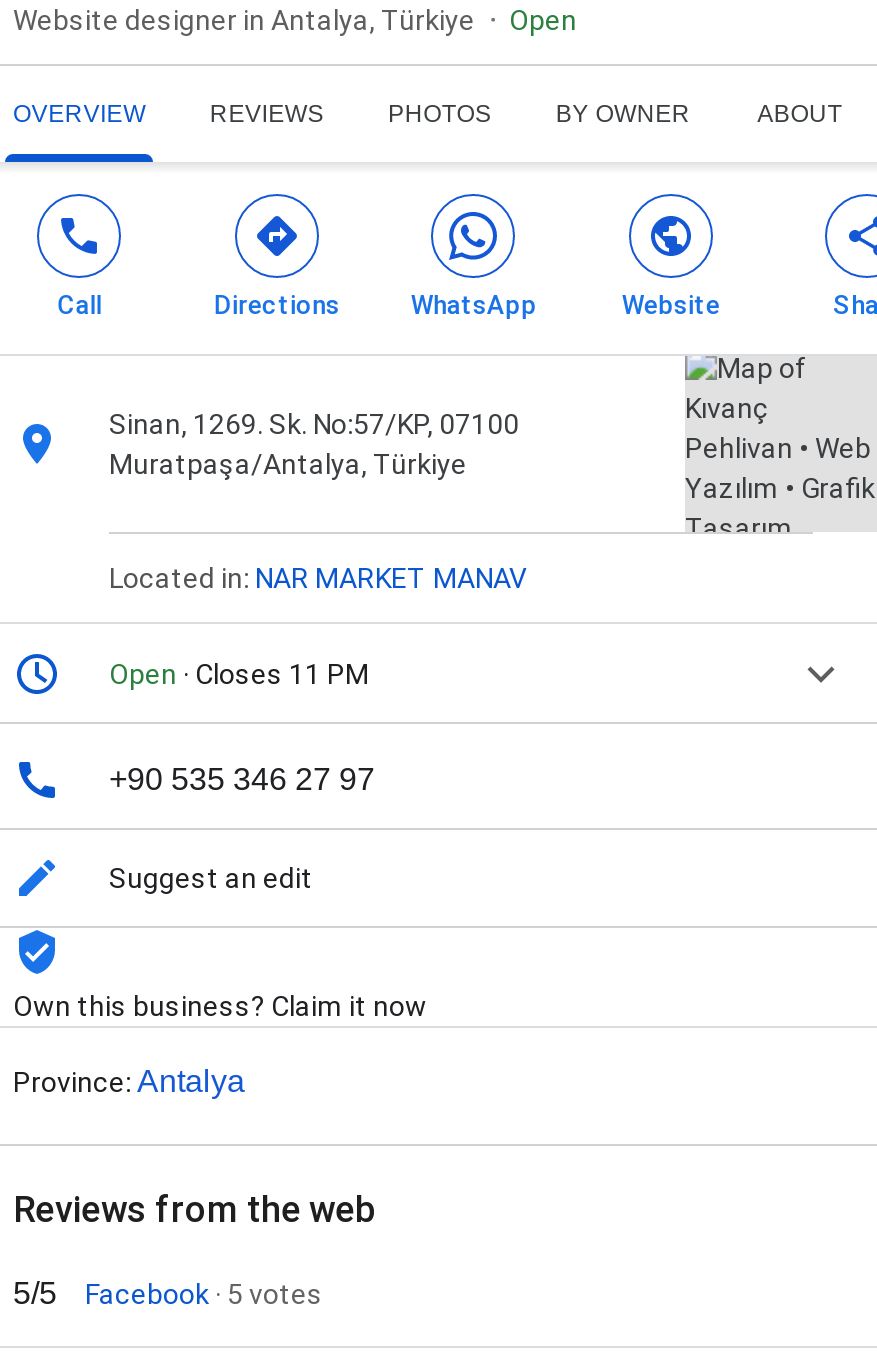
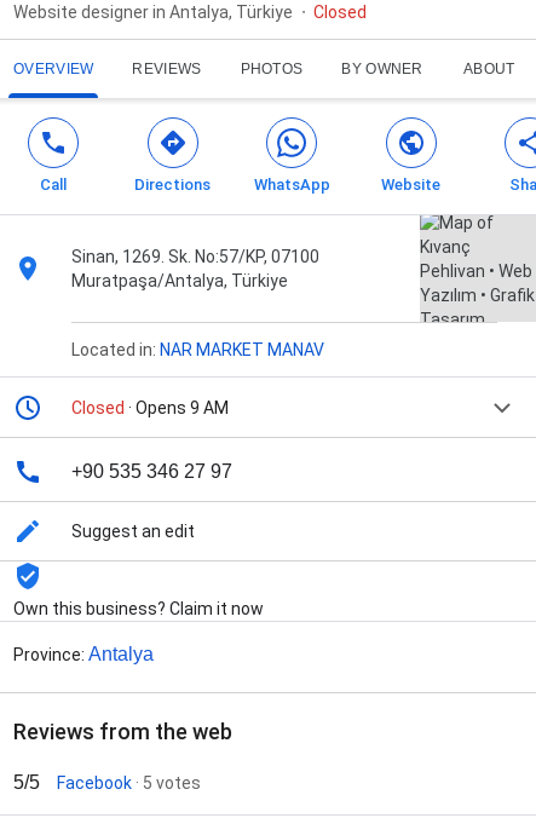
[509,4,577,36] Open -> [313,3,367,22] Closed
[109,658,369,690] Open · Closes 11 PM -> [71,398,229,418] Closed · Opens 9 AM

